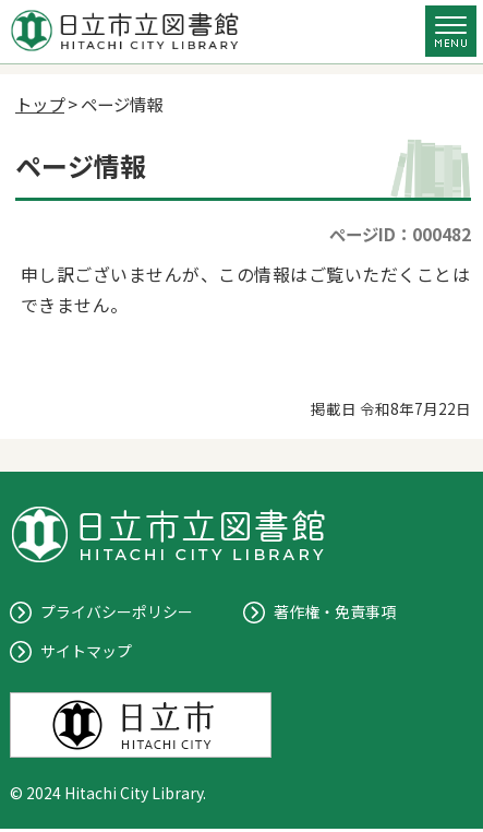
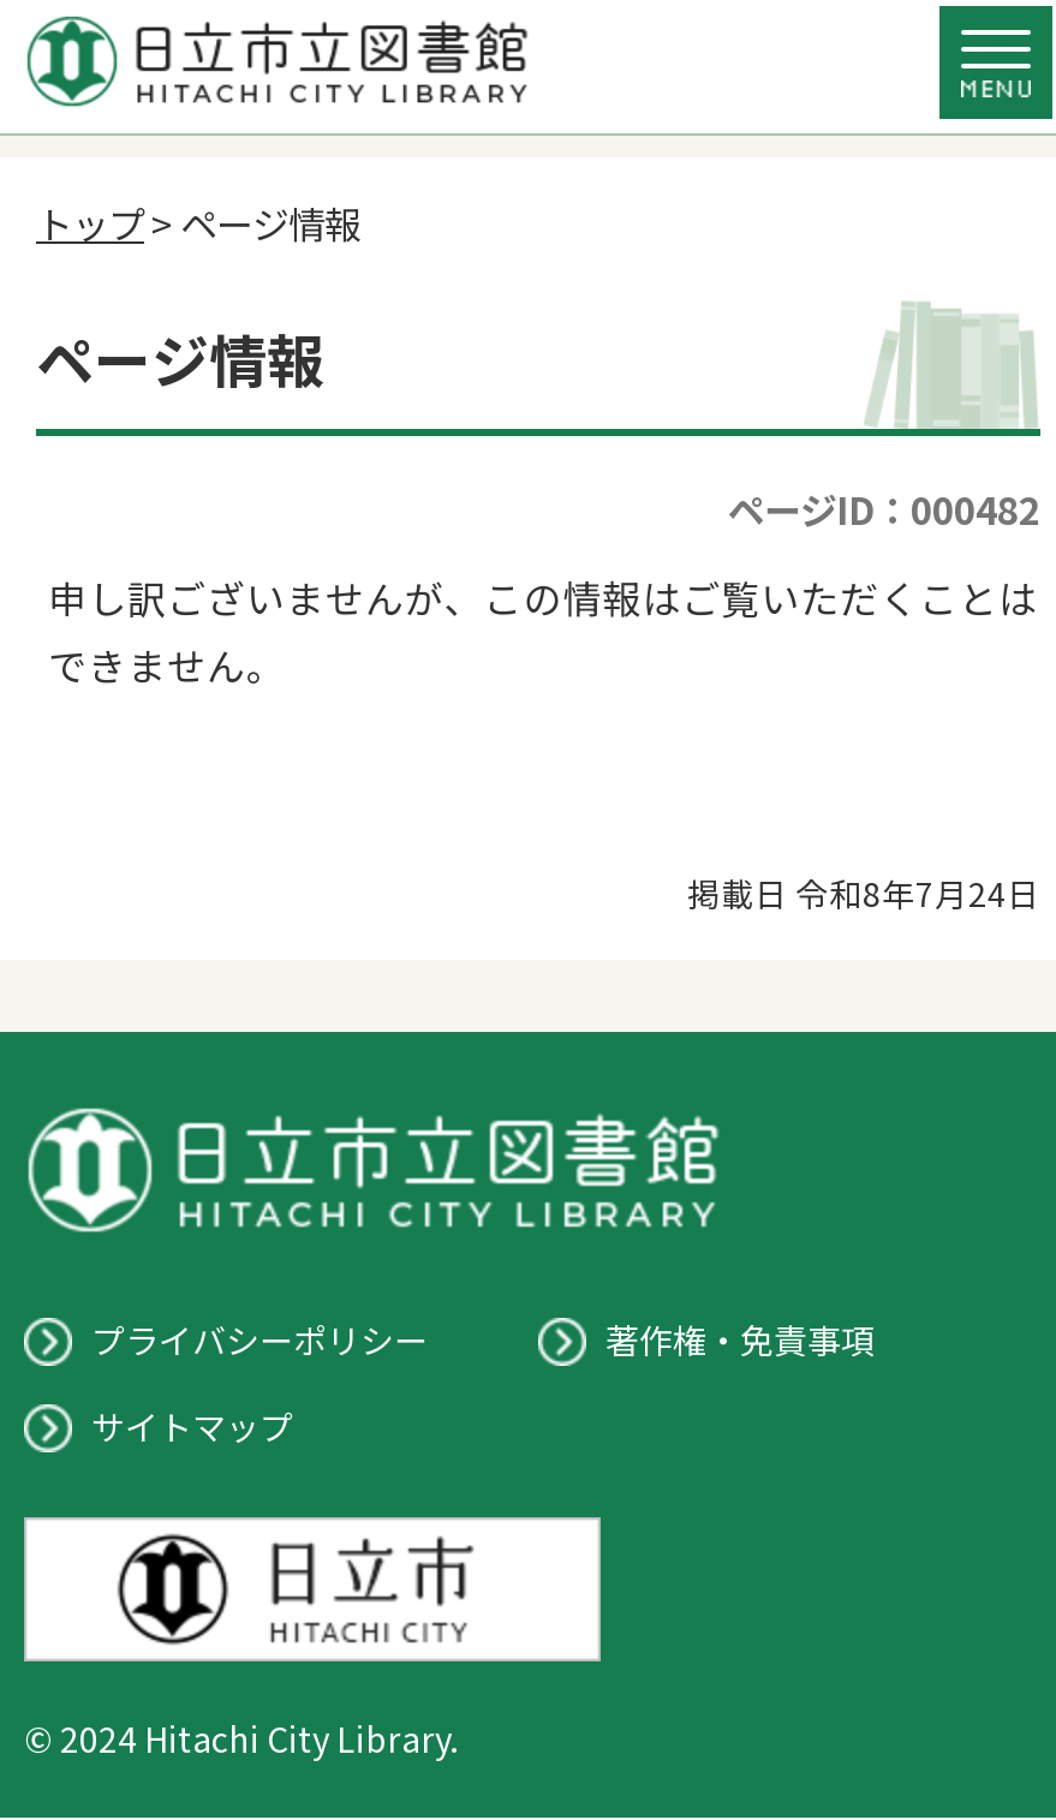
[311,398,471,420] 掲載日 令和8年7月22日 -> [687,870,1040,918] 掲載日 令和8年7月24日

